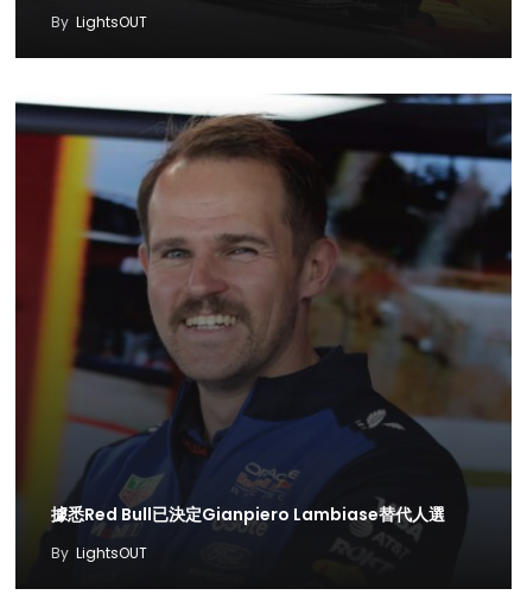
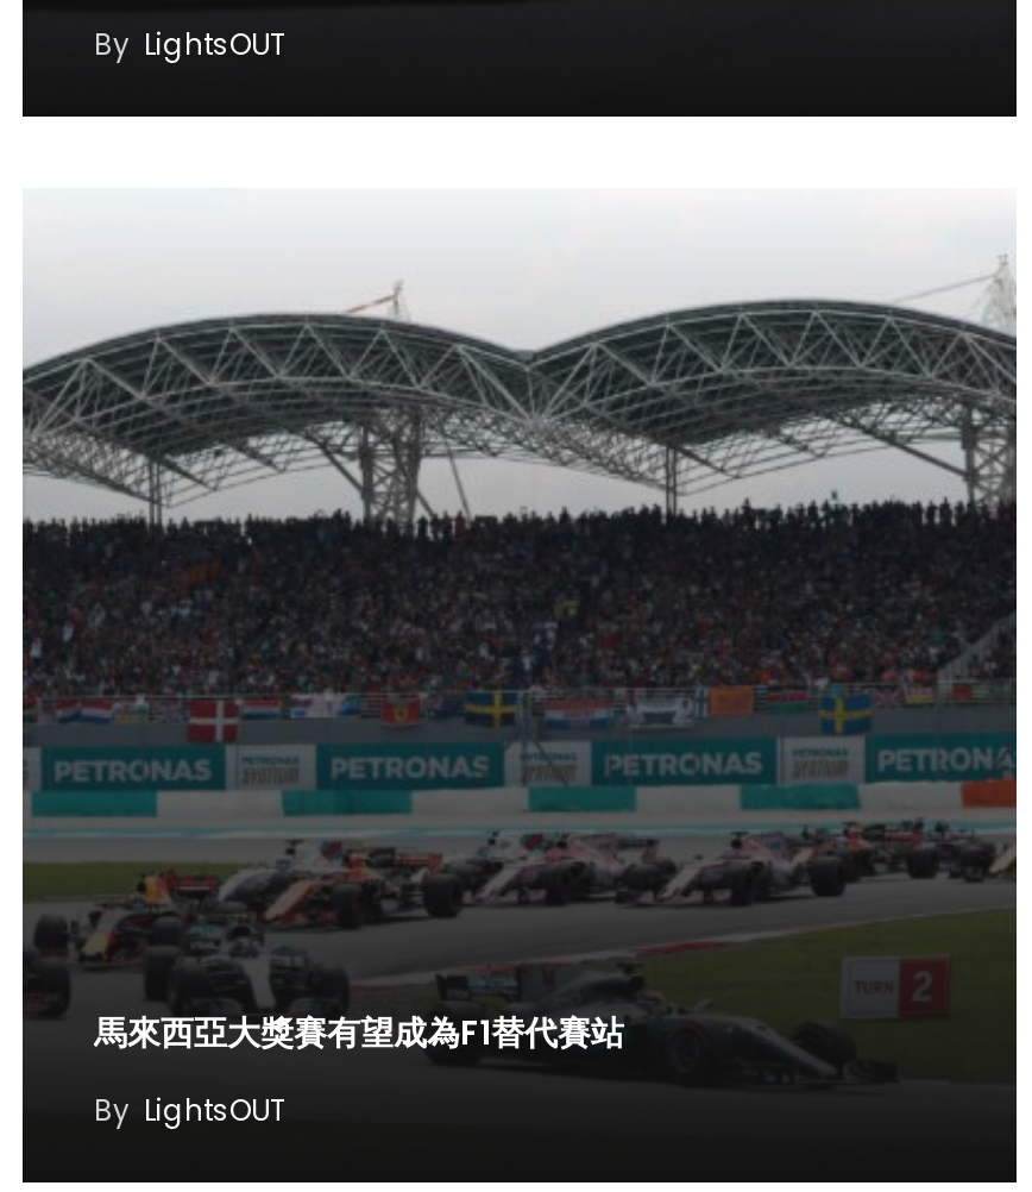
[14,92,513,526] [image] | 據悉Red Bull已決定Gianpiero Lambiase替代人選 -> [20,188,1019,1056] [image] | 馬來西亞大獎賽有望成為F1替代賽站

